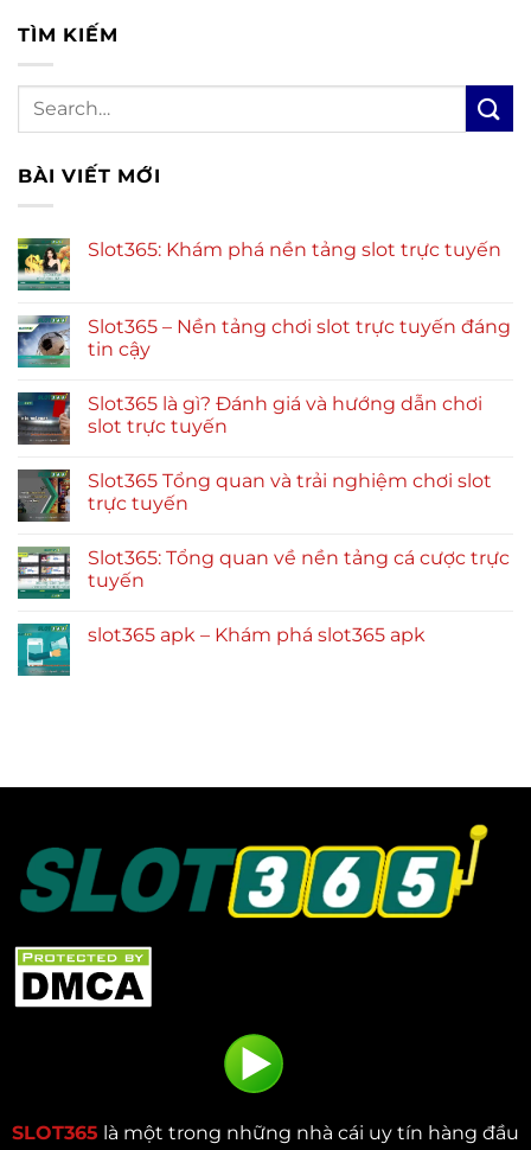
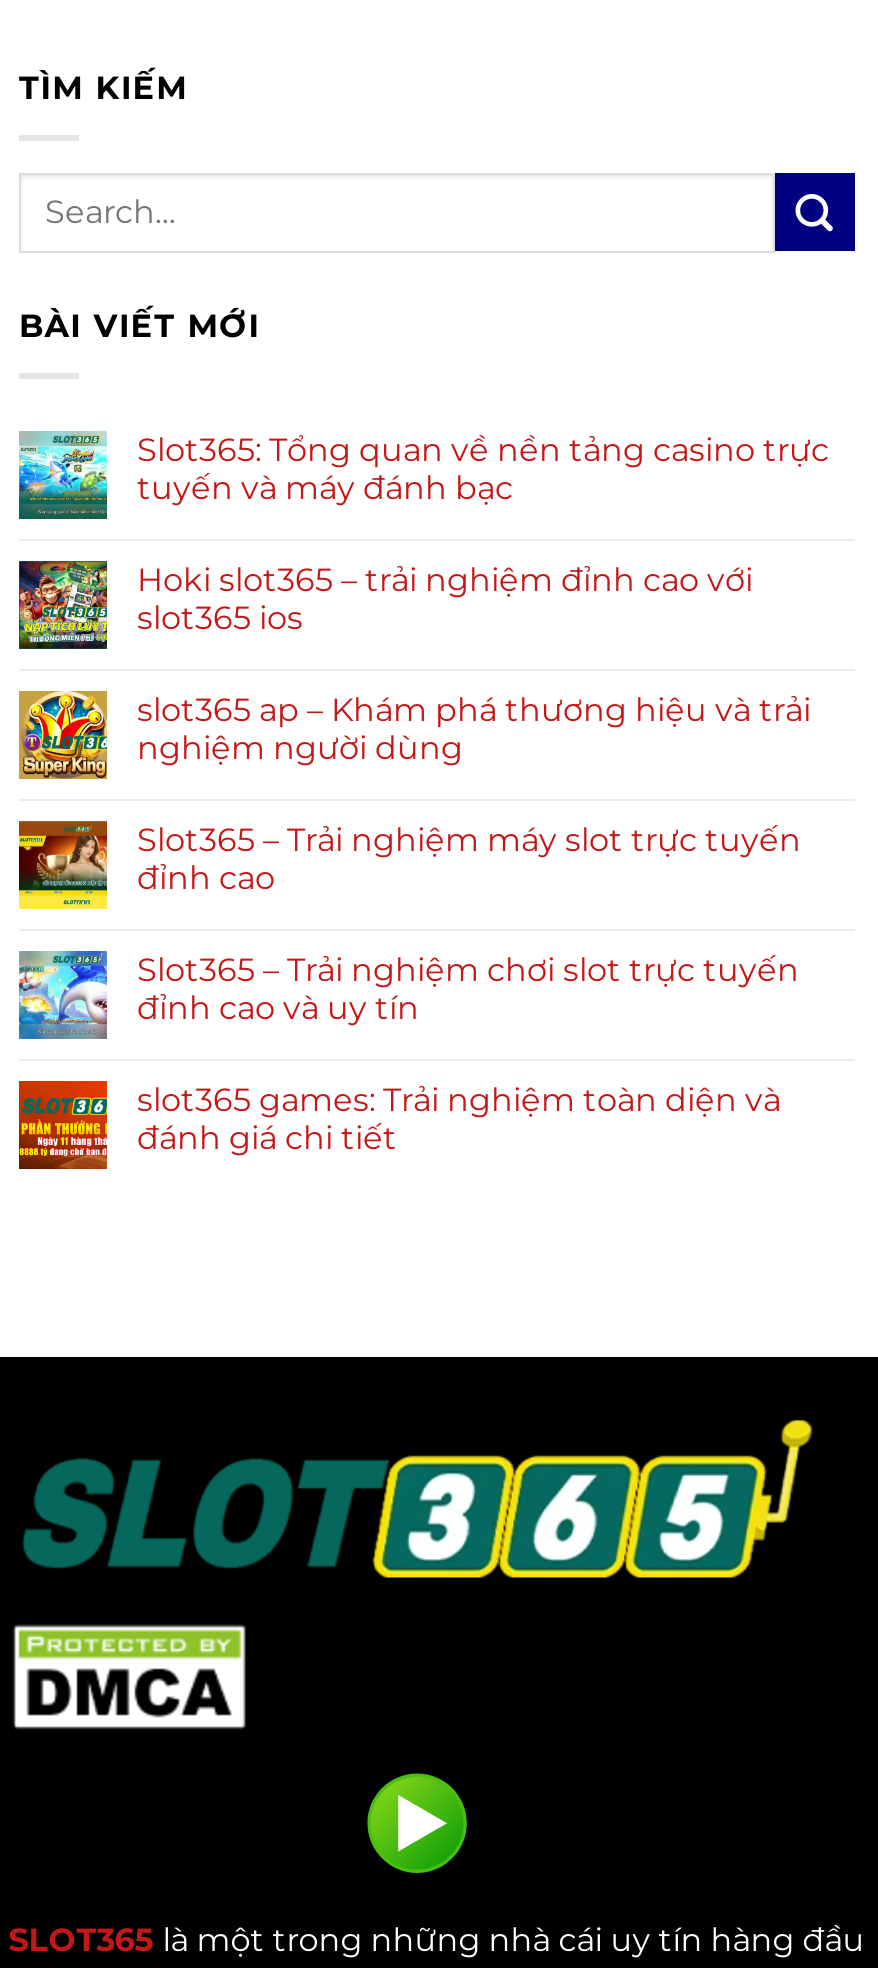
[17,237,501,288] [image] | Slot365: Khám phá nền tảng slot trực tuyến -> [17,430,829,517] [image] | Slot365: Tổng quan về nền tảng casino trực | tuyến và máy đánh bạc
[17,314,511,369] [image] | Slot365 – Nền tảng chơi slot trực tuyến đáng | tin cậy -> [17,559,753,651] [image] | Hoki slot365 – trải nghiệm đỉnh cao với | slot365 ios
[17,391,482,446] [image] | Slot365 là gì? Đánh giá và hướng dẫn chơi | slot trực tuyến -> [17,689,811,781] [image] | slot365 ap – Khám phá thương hiệu và trải | nghiệm người dùng
[17,468,492,523] [image] | Slot365 Tổng quan và trải nghiệm chơi slot | trực tuyến -> [17,819,801,911] [image] | Slot365 – Trải nghiệm máy slot trực tuyến | đỉnh cao
[18,546,510,599] [image] | Slot365: Tổng quan về nền tảng cá cược trực | tuyến -> [17,950,799,1039] [image] | Slot365 – Trải nghiệm chơi slot trực tuyến | đỉnh cao và uy tín
[17,622,426,677] [image] | slot365 apk – Khám phá slot365 apk -> [17,1079,781,1171] [image] | slot365 games: Trải nghiệm toàn diện và | đánh giá chi tiết

